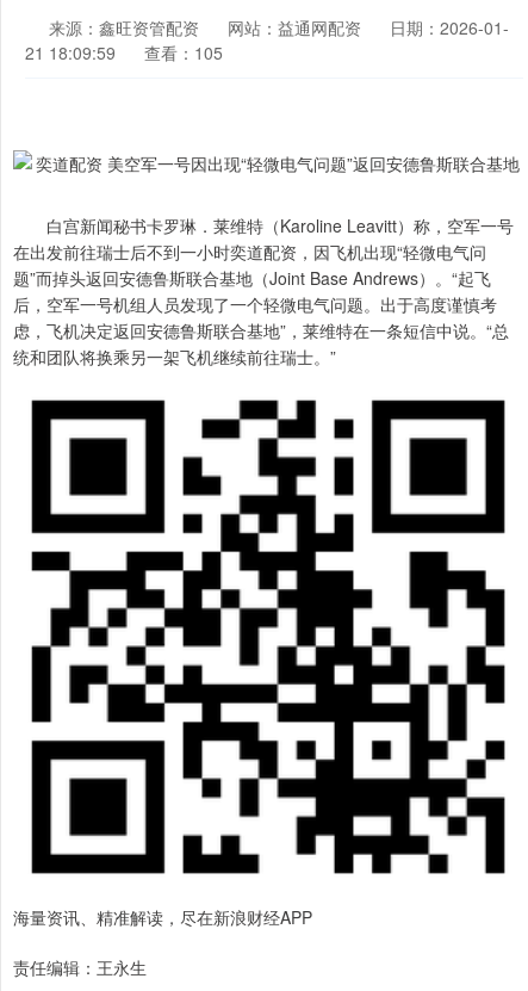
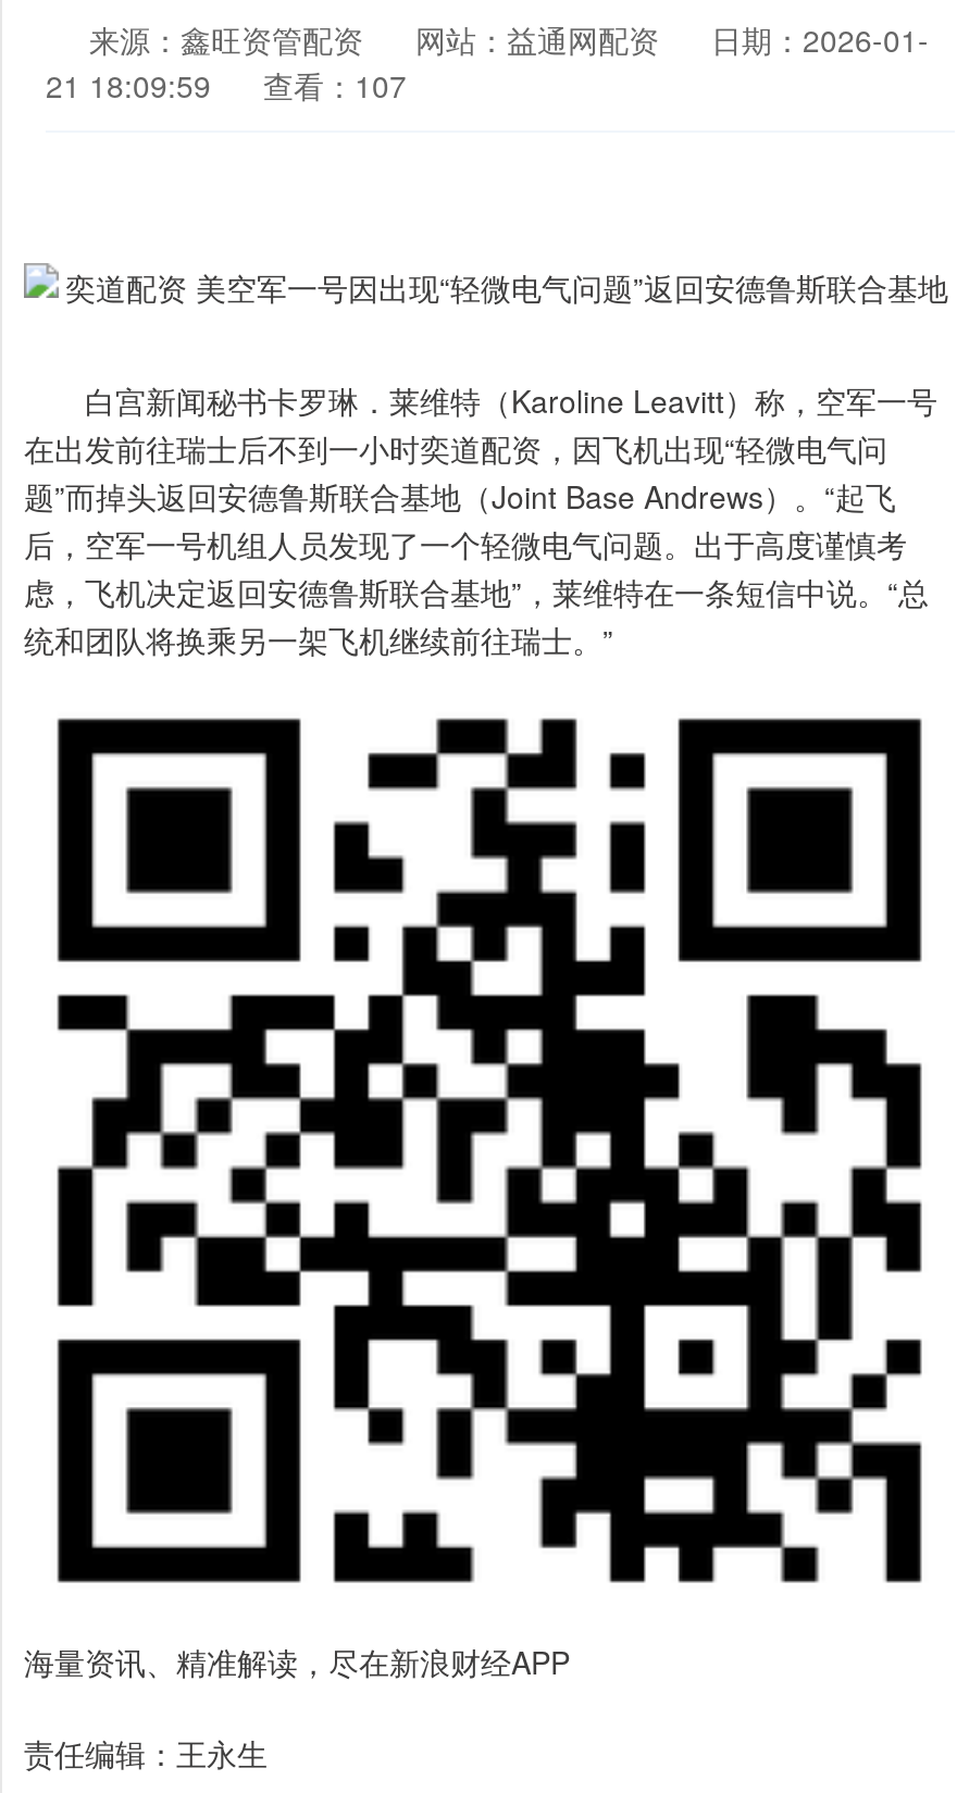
[25,41,223,64] 21 18:09:59 查看：105 -> [46,63,407,107] 21 18:09:59 查看：107

